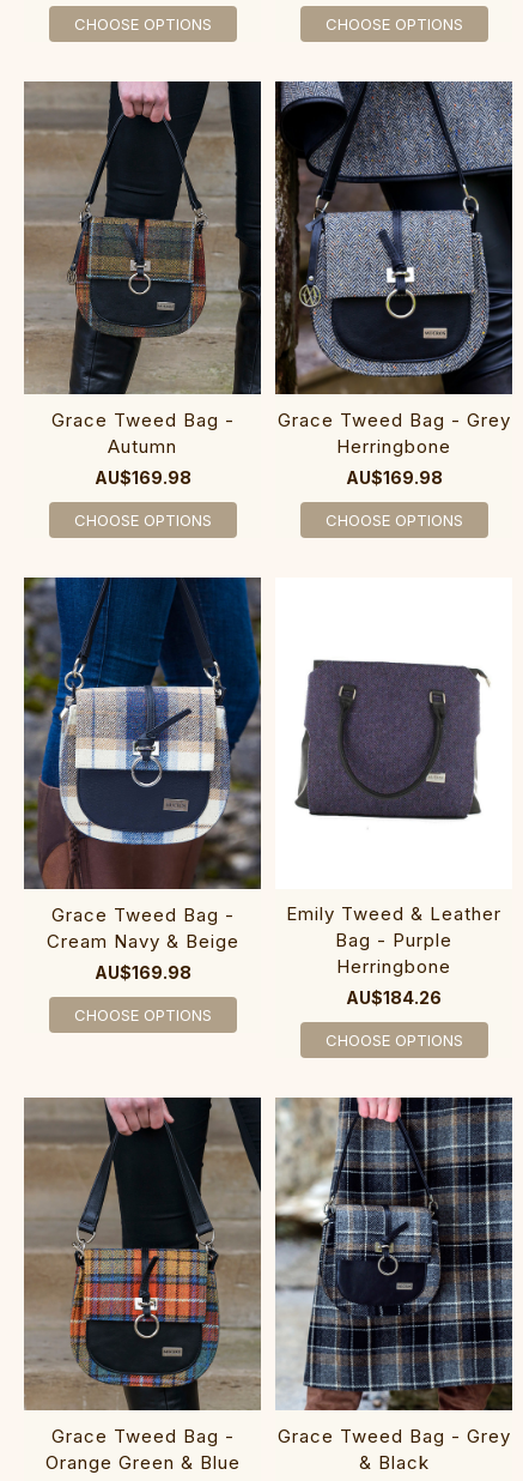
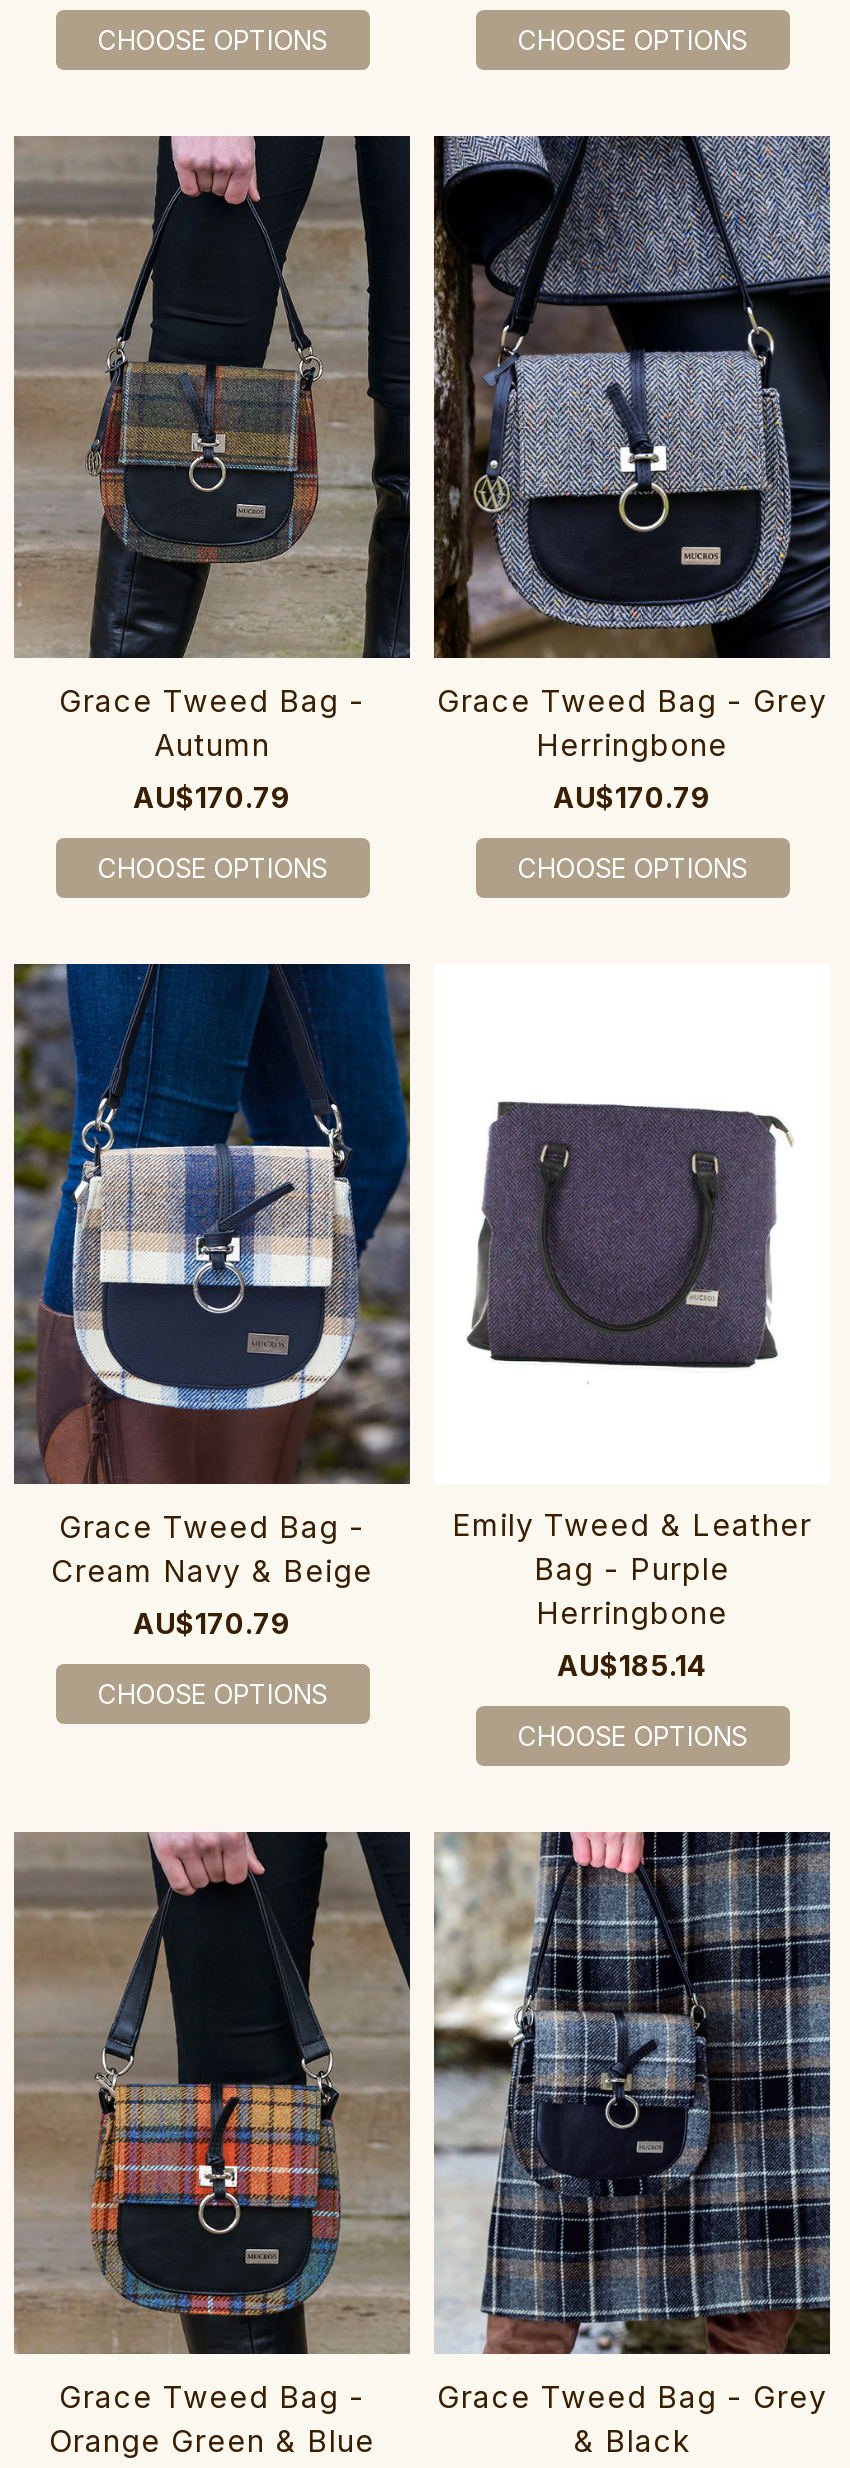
[94,467,191,487] AU$169.98 -> [133,779,291,813] AU$170.79
[345,467,442,487] AU$169.98 -> [553,779,711,813] AU$170.79
[94,962,191,982] AU$169.98 -> [133,1606,291,1640] AU$170.79
[346,988,442,1008] AU$184.26 -> [557,1649,707,1683] AU$185.14

